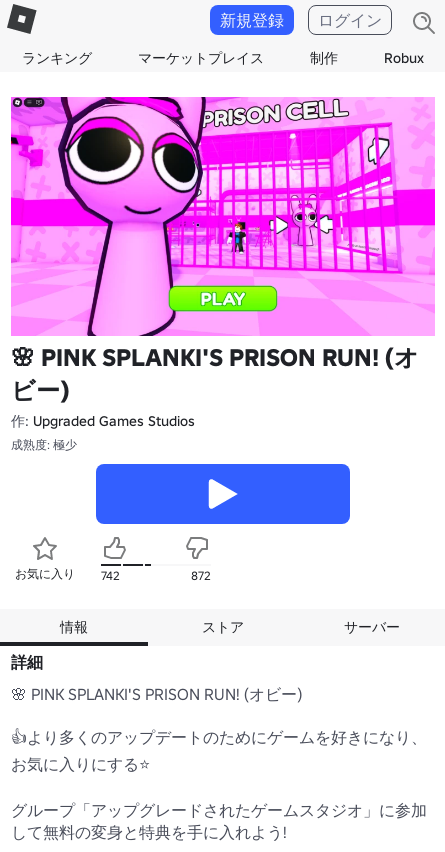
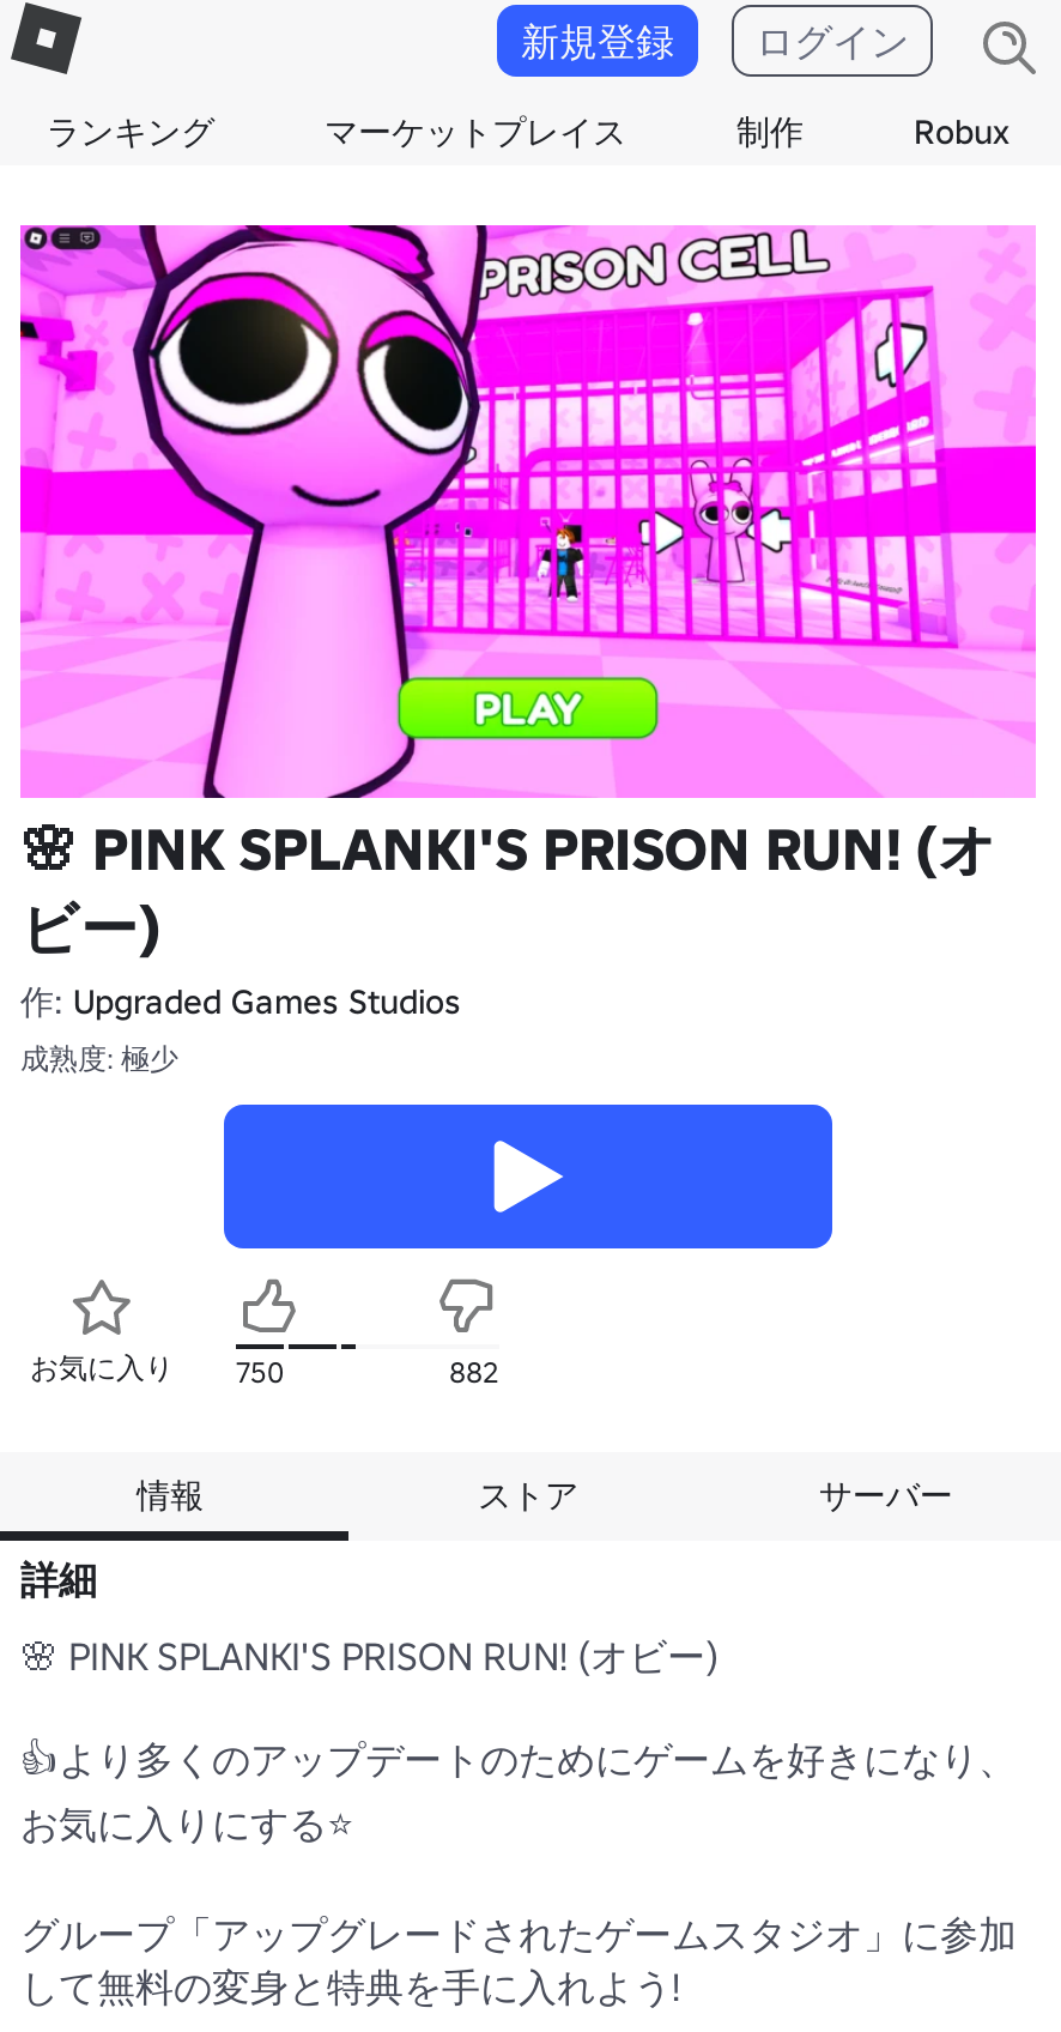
[15,565,120,582] お気に入り 742 -> [30,1348,284,1389] お気に入り 750
[191,567,211,582] 872 -> [449,1353,499,1389] 882

